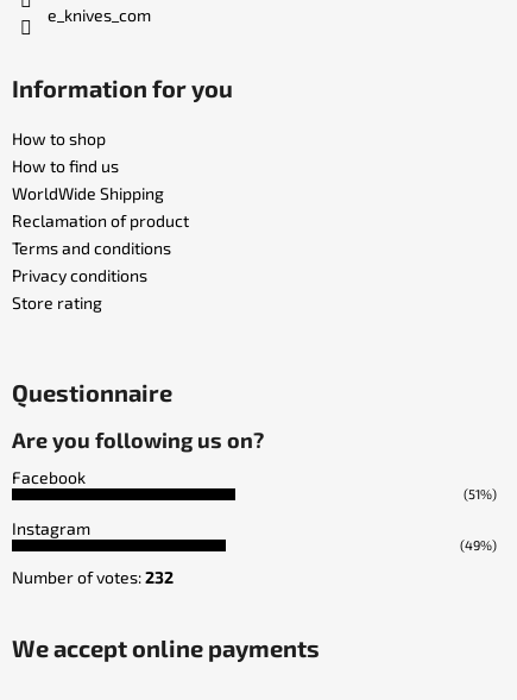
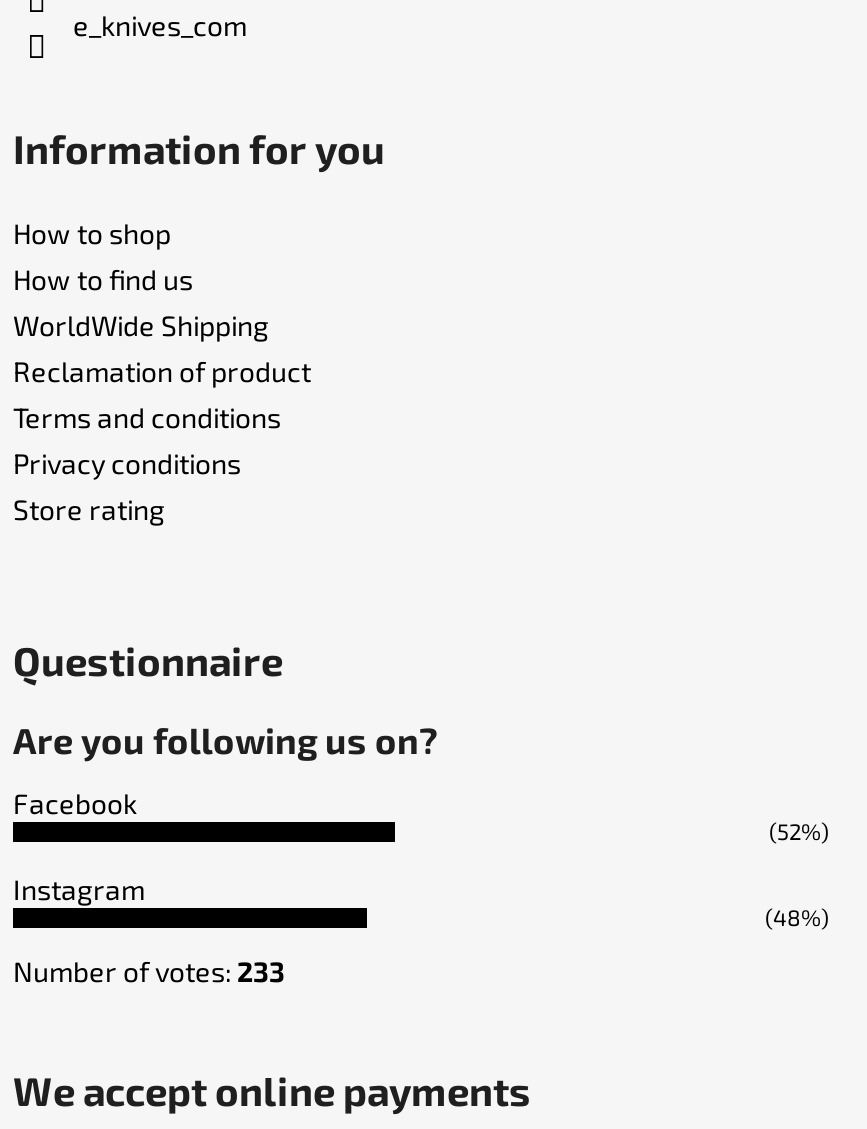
[464,485,497,501] (51%) -> [769,817,829,843] (52%)
[460,537,497,552] (49%) -> [765,903,829,929] (48%)
[12,566,174,587] Number of votes: 232 -> [13,953,285,987] Number of votes: 233

